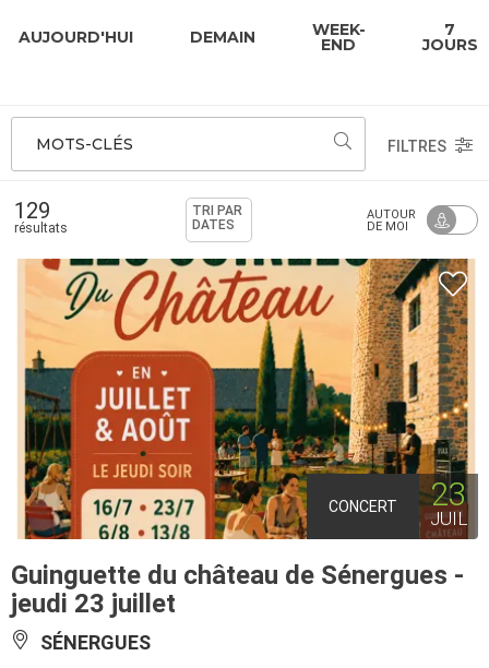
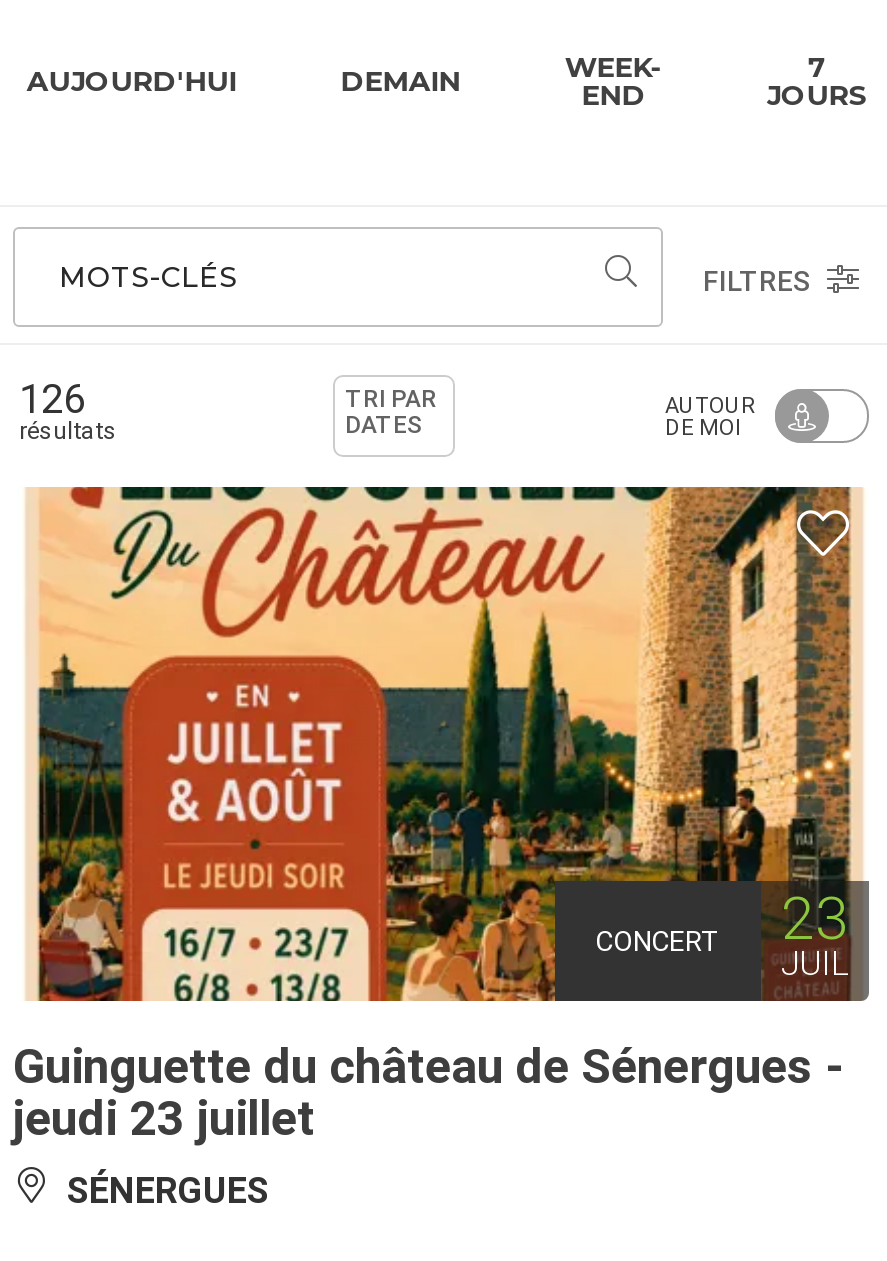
[14,198,50,224] 129 -> [19,375,85,423] 126

